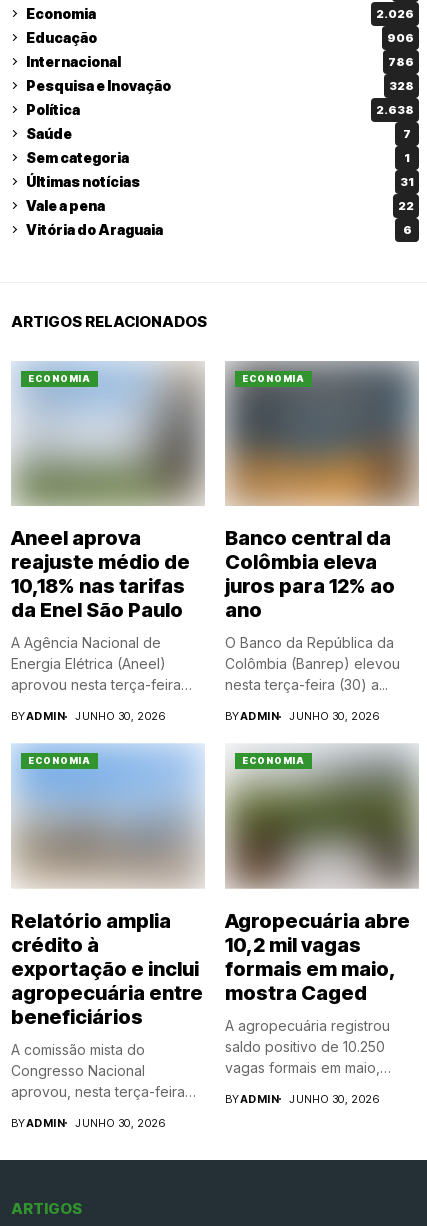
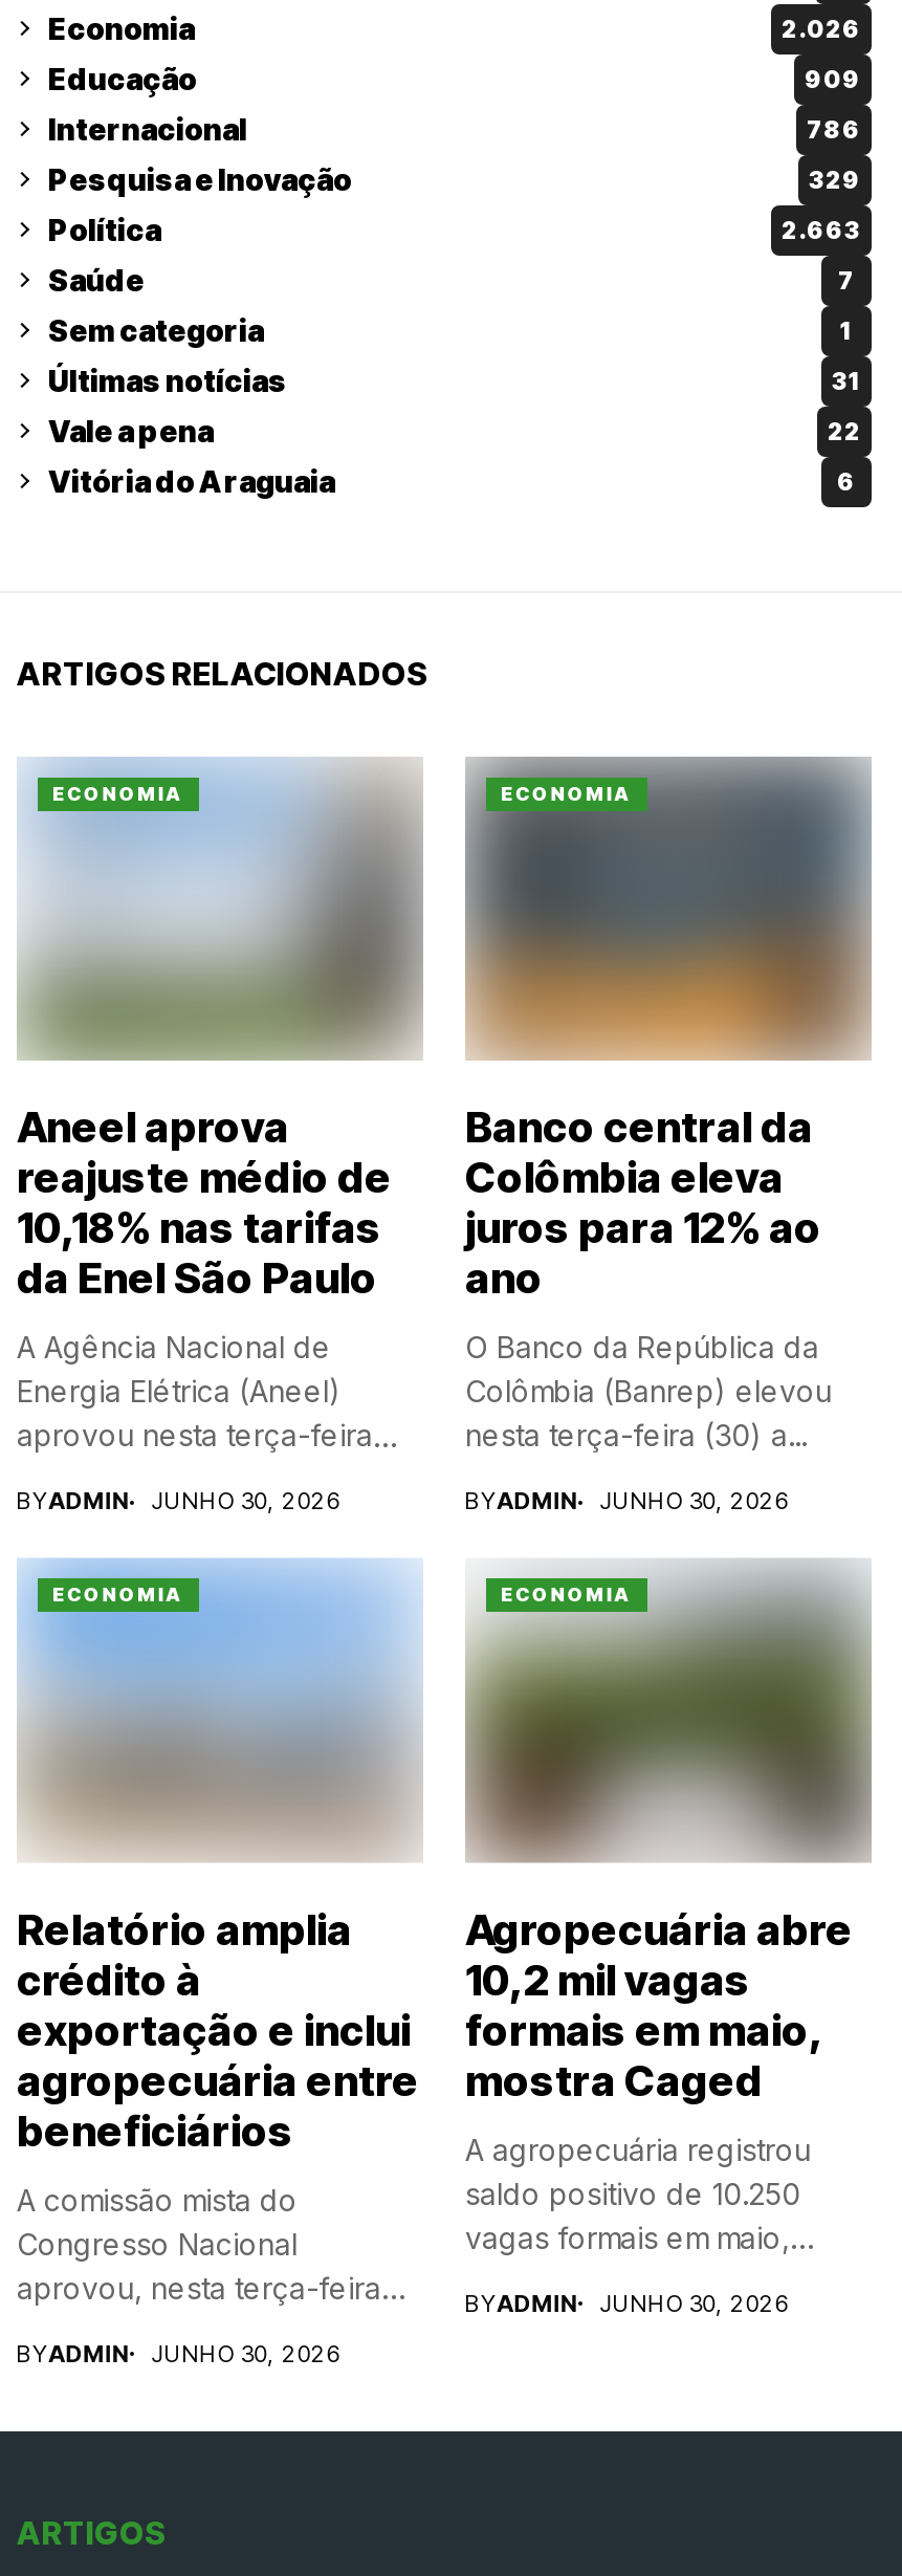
[387,31,414,45] 906 -> [805,65,861,94] 909
[389,79,414,93] 328 -> [809,165,861,195] 329
[376,103,414,117] 2.638 -> [782,215,861,245] 2.663

